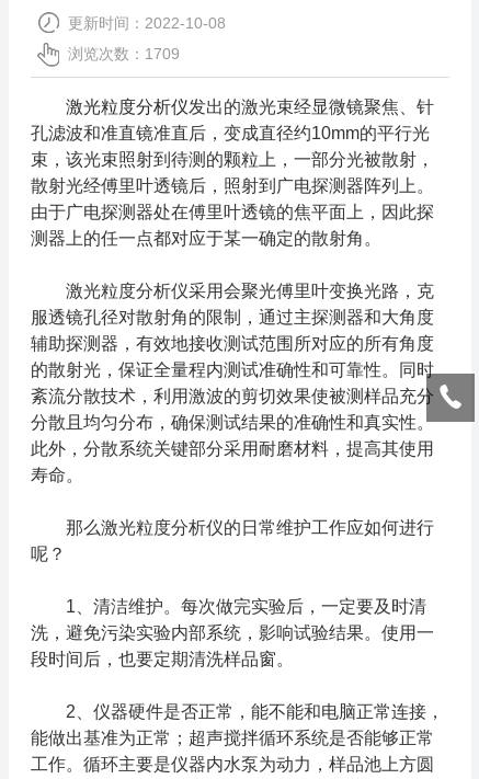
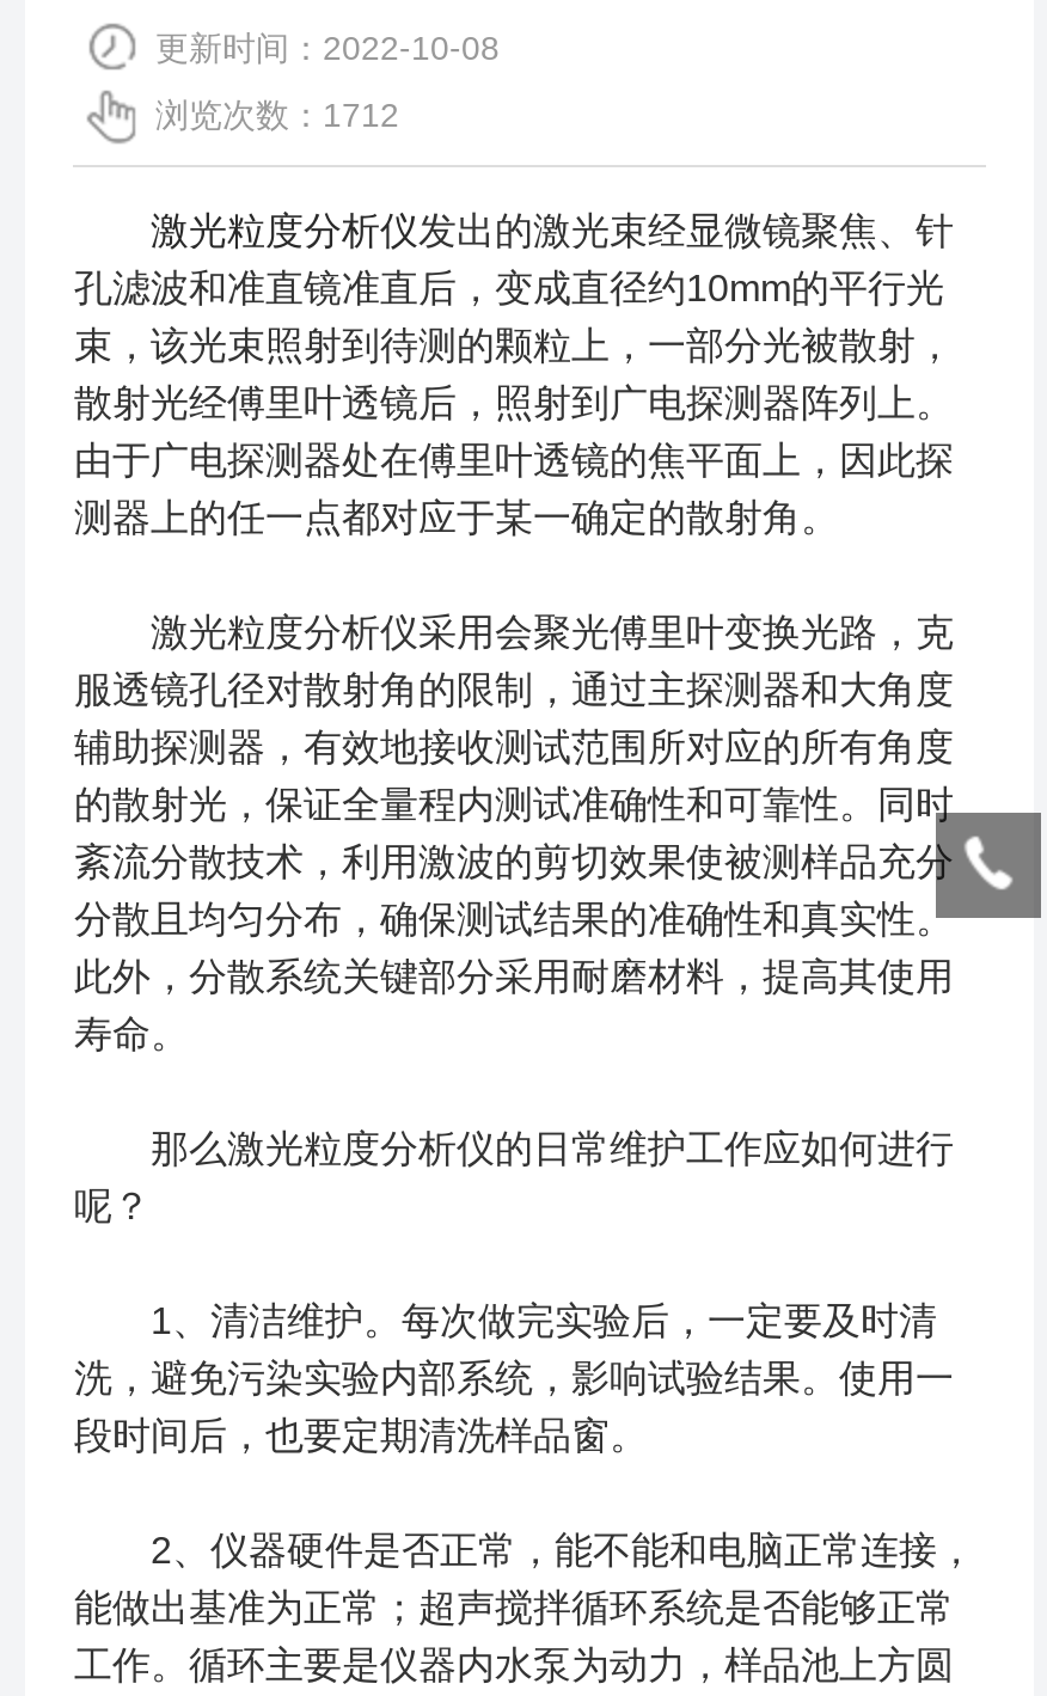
[68,45,180,62] 浏览次数：1709 -> [155,96,399,134] 浏览次数：1712

